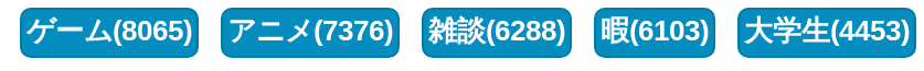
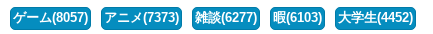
[26,14,192,47] ゲーム(8065) -> [13,10,88,25] ゲーム(8057)
[227,14,393,47] アニメ(7376) -> [104,10,179,25] アニメ(7373)
[428,14,565,47] 雑談(6288) -> [195,10,257,25] 雑談(6277)
[744,14,910,47] 大学生(4453) -> [338,10,413,25] 大学生(4452)

